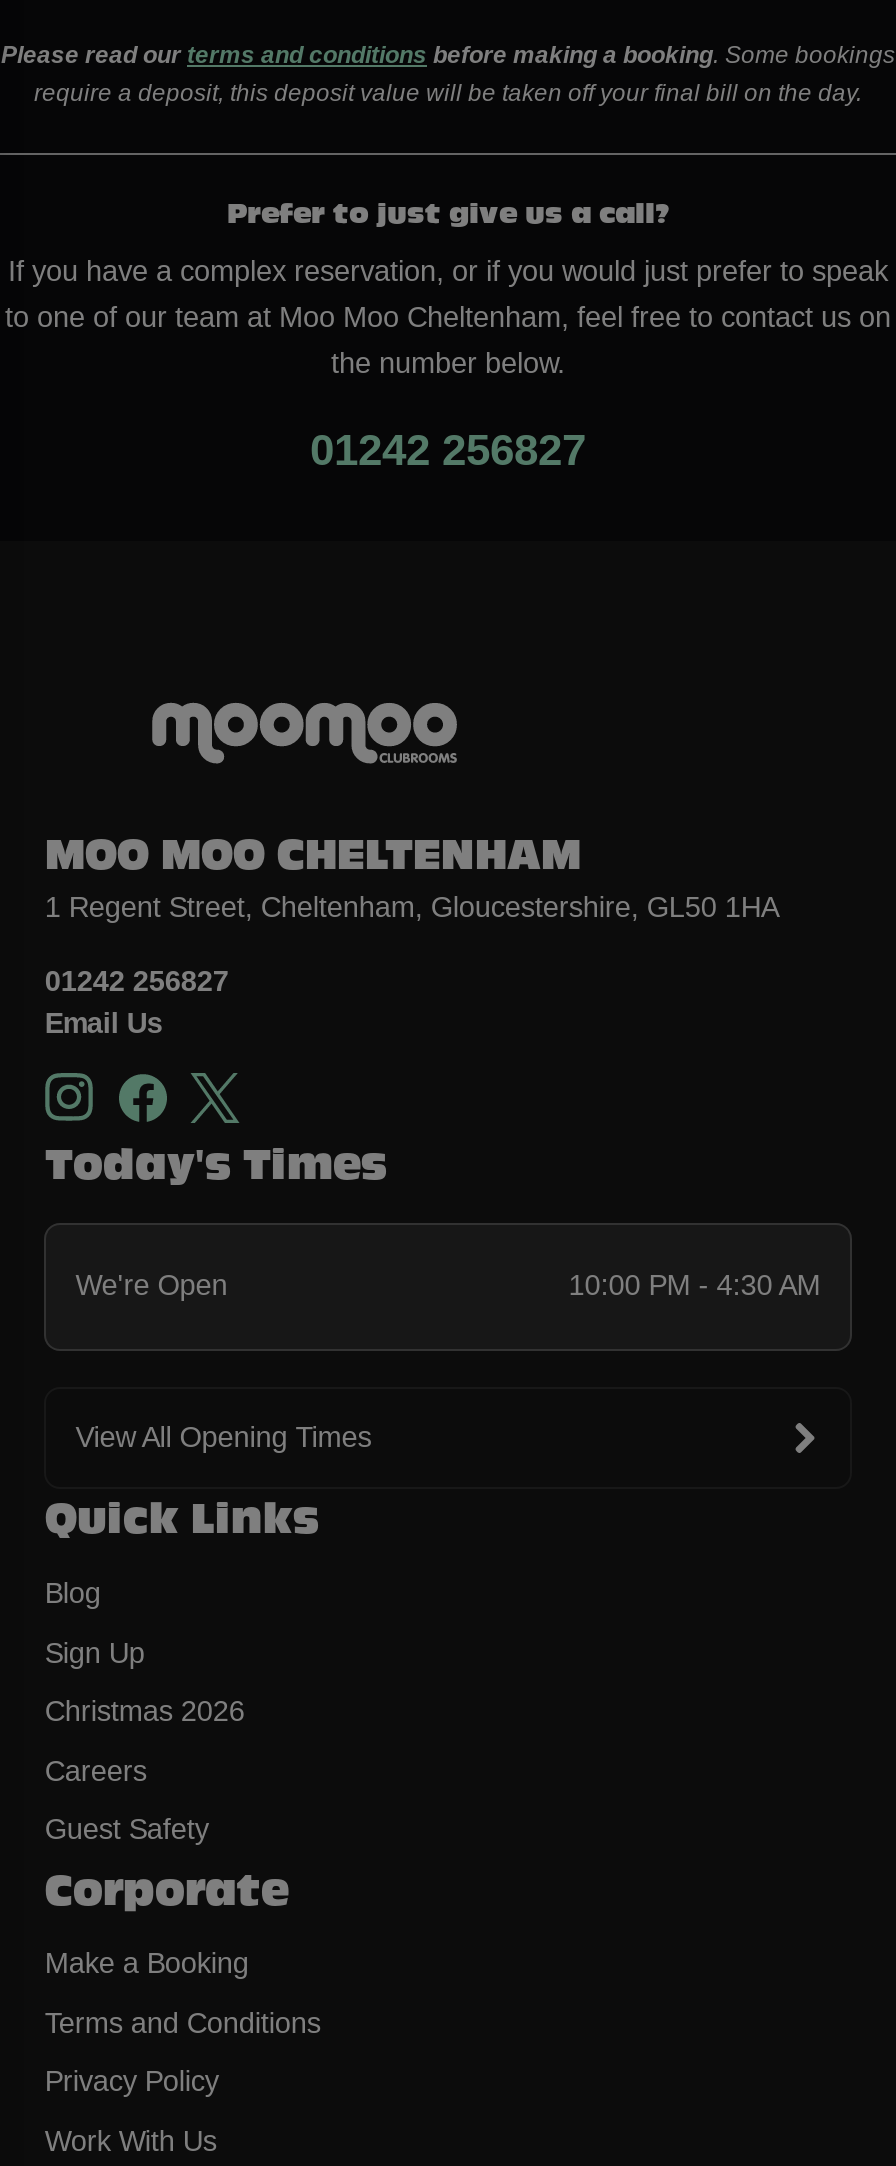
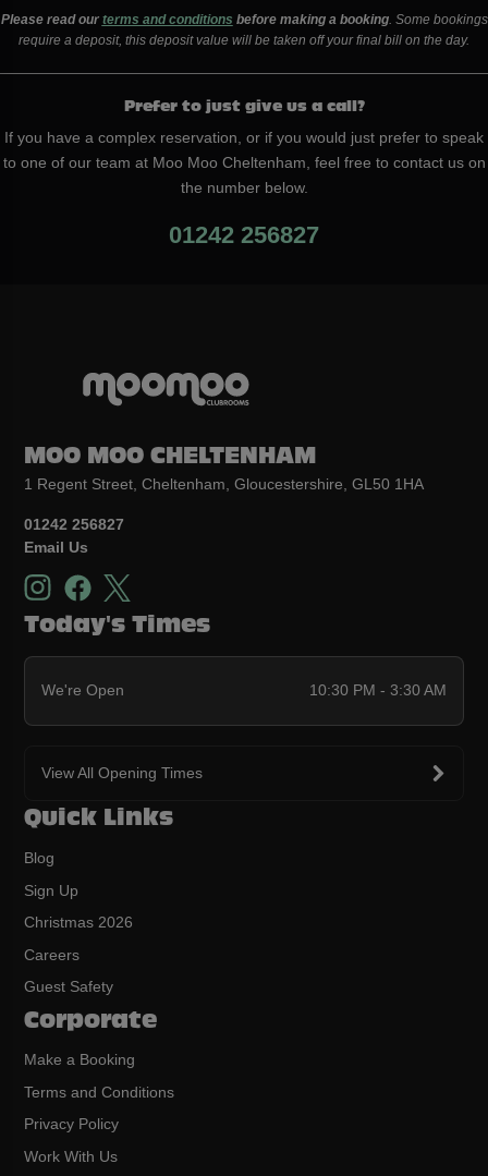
[568,1270,820,1302] 10:00 PM - 4:30 AM -> [310,682,447,699] 10:30 PM - 3:30 AM

